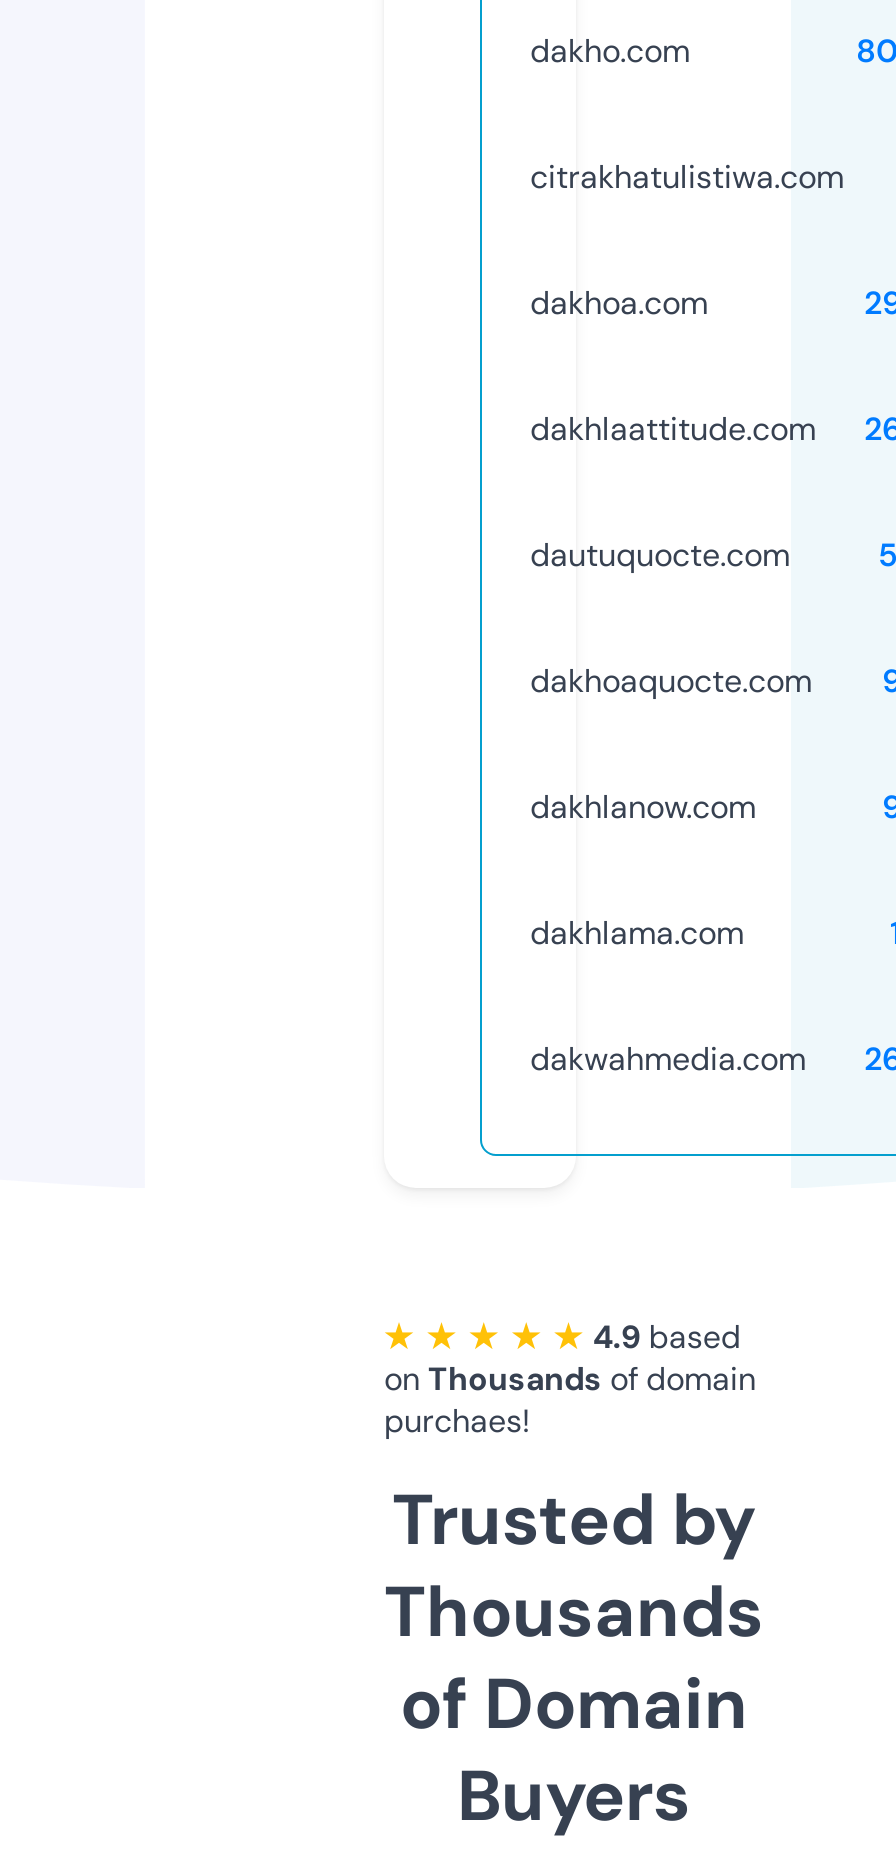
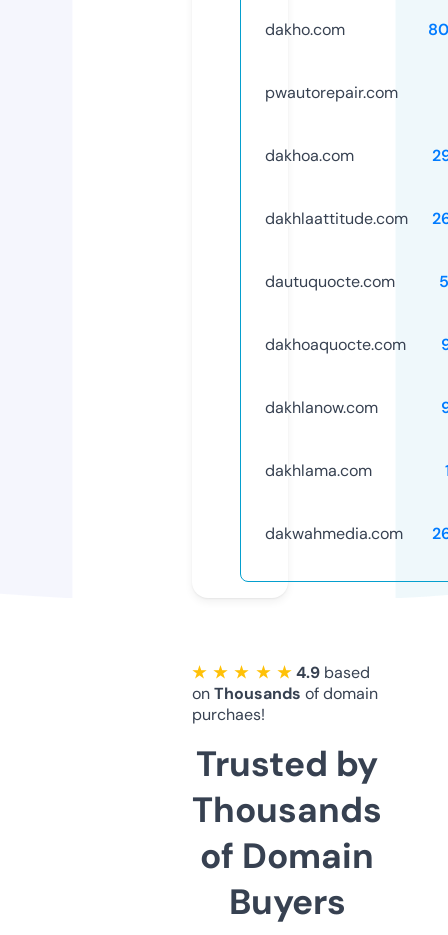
[530,156,844,198] citrakhatulistiwa.com -> [265,82,398,103] pwautorepair.com

